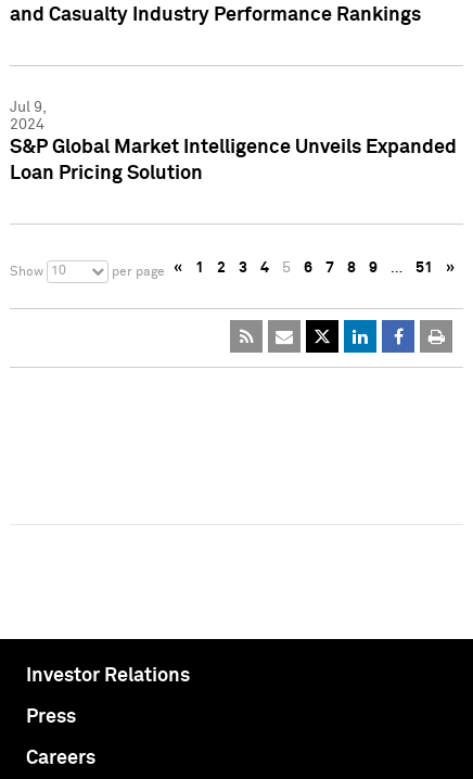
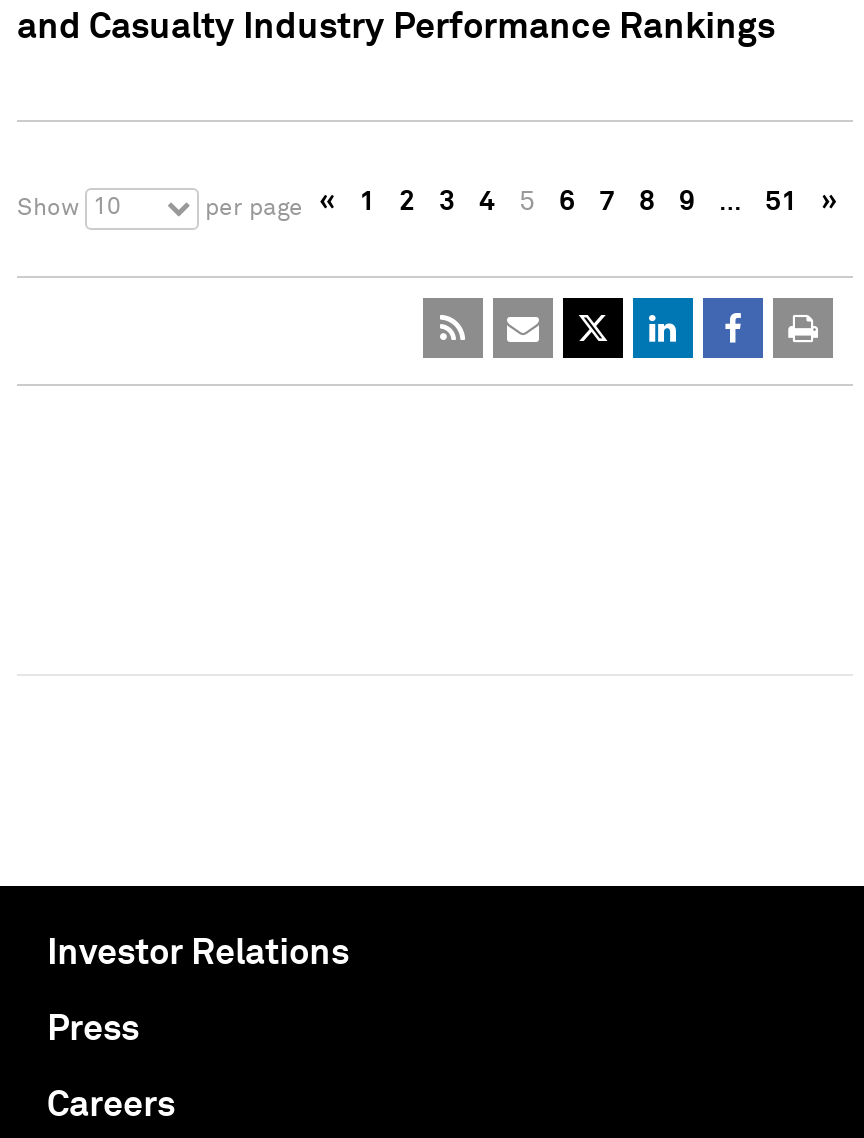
[10,100,457,183] Jul 9, | 2024 | S&P Global Market Intelligence Unveils Expanded | Loan Pricing Solution -> none

